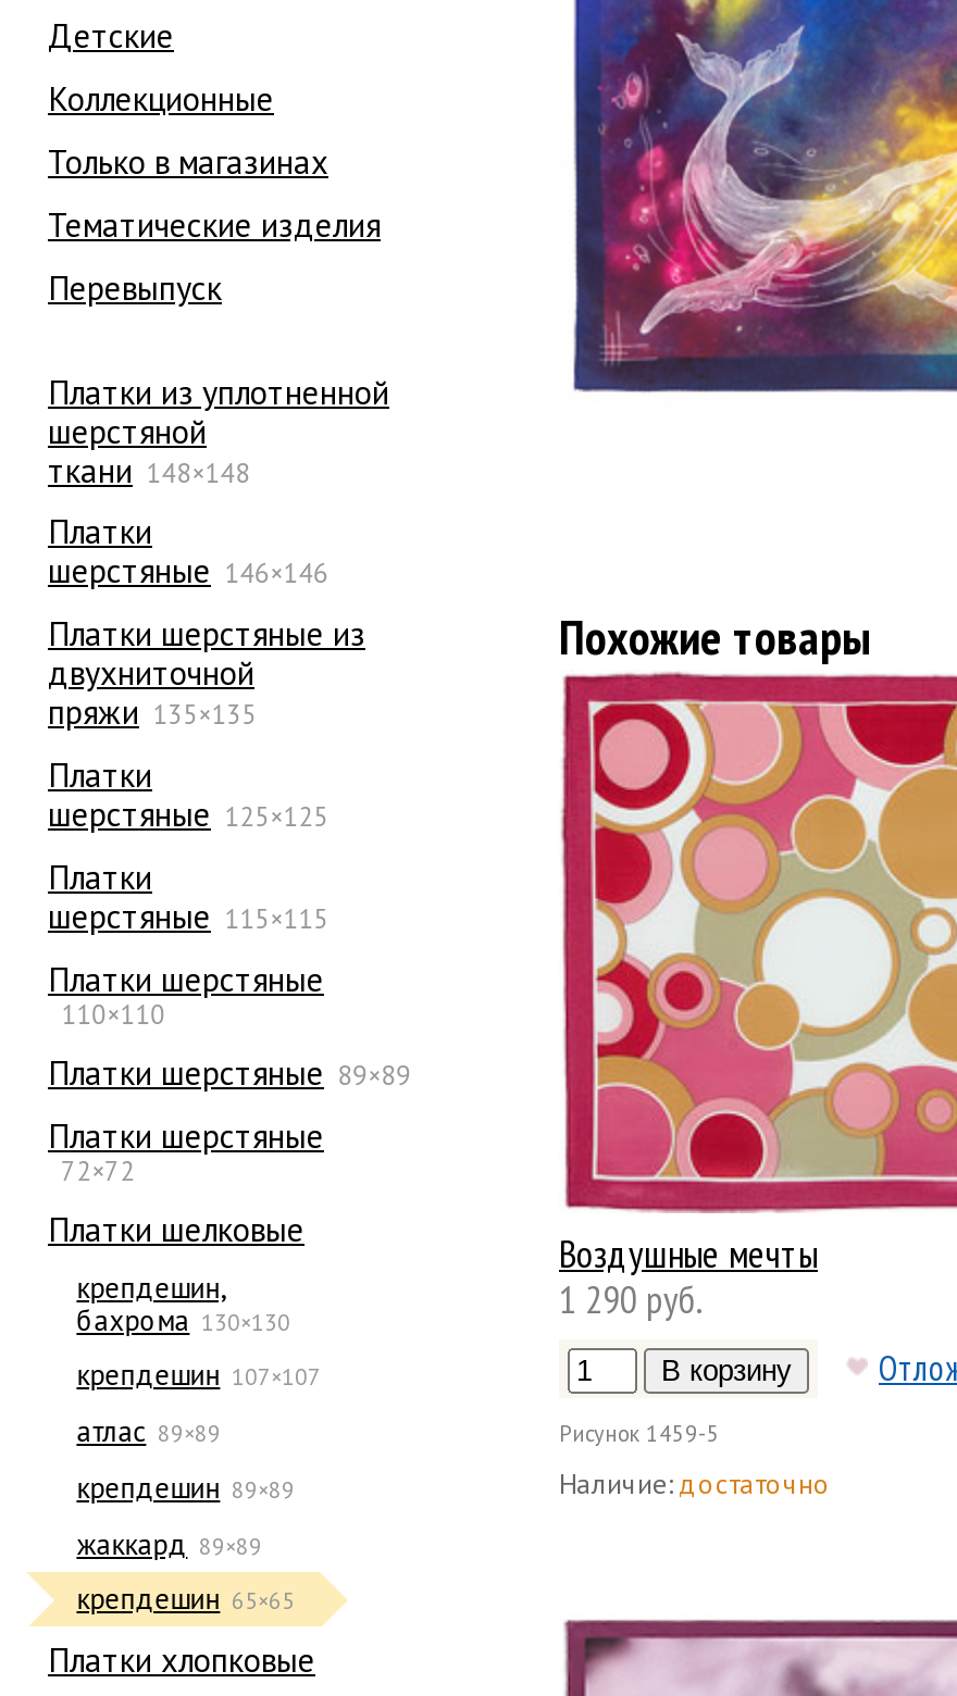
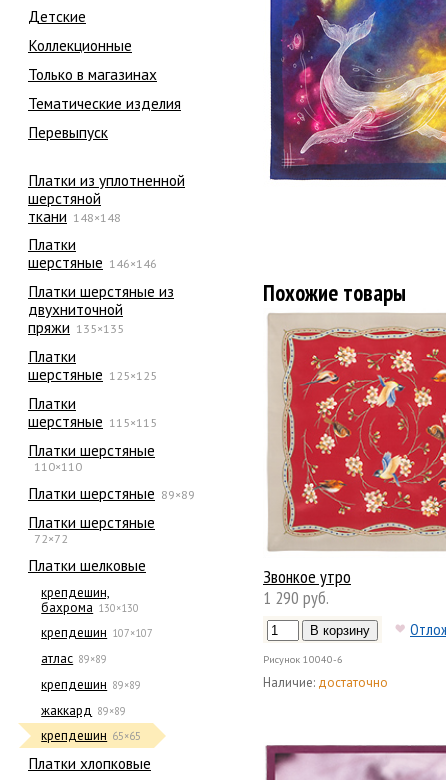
[559,672,950,1278] [image] | Воздушные мечты -> [263,309,443,588] [image] | Звонкое утро
[559,1421,720,1449] Рисунок 1459-5 -> [263,653,343,666] Рисунок 10040-6

